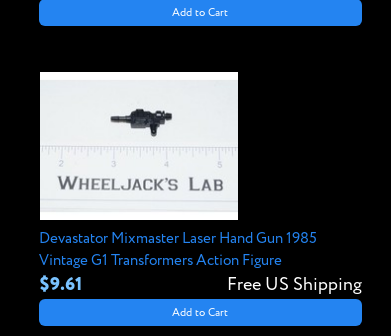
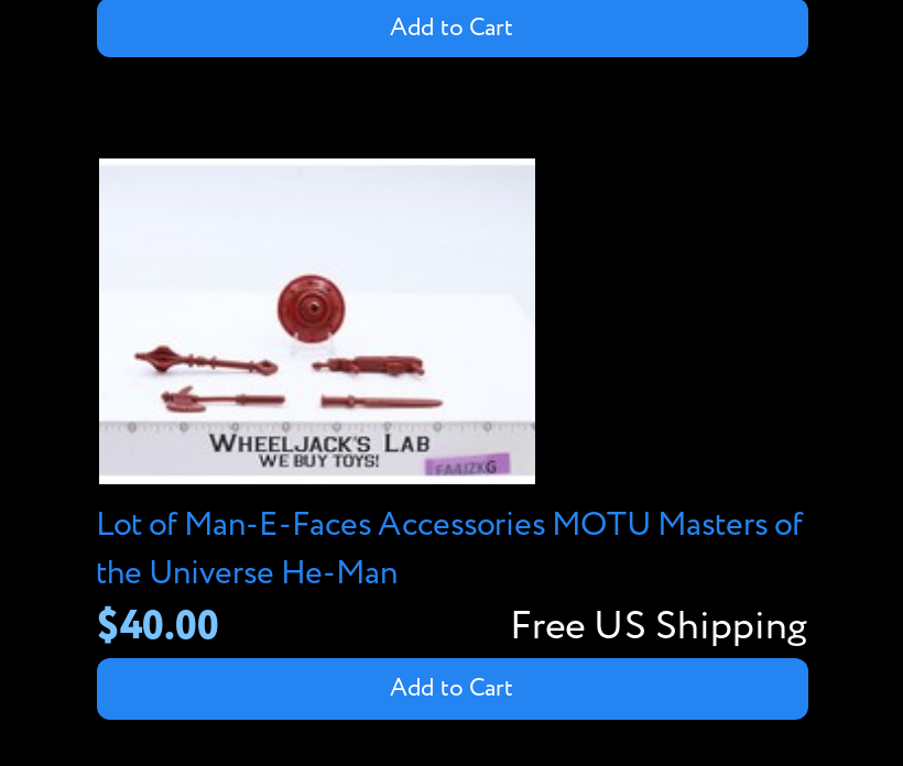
[38,108,316,246] [image] | Devastator Mixmaster Laser Hand Gun 1985 -> [96,240,803,542] [image] | Lot of Man-E-Faces Accessories MOTU Masters of
[38,253,281,294] Vintage G1 Transformers Action Figure | $9.61 -> [96,557,398,647] the Universe He-Man | $40.00

